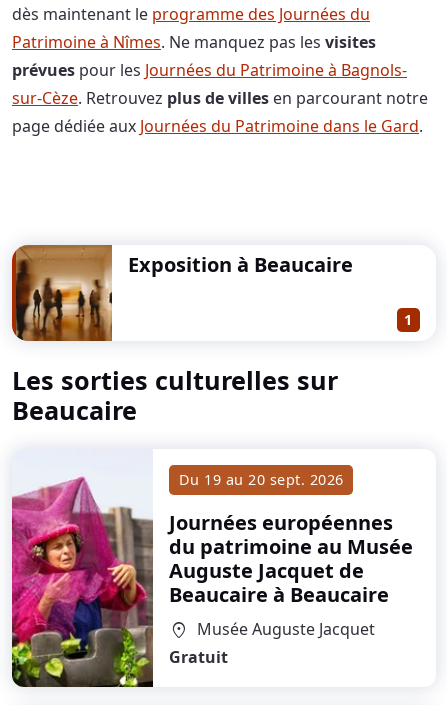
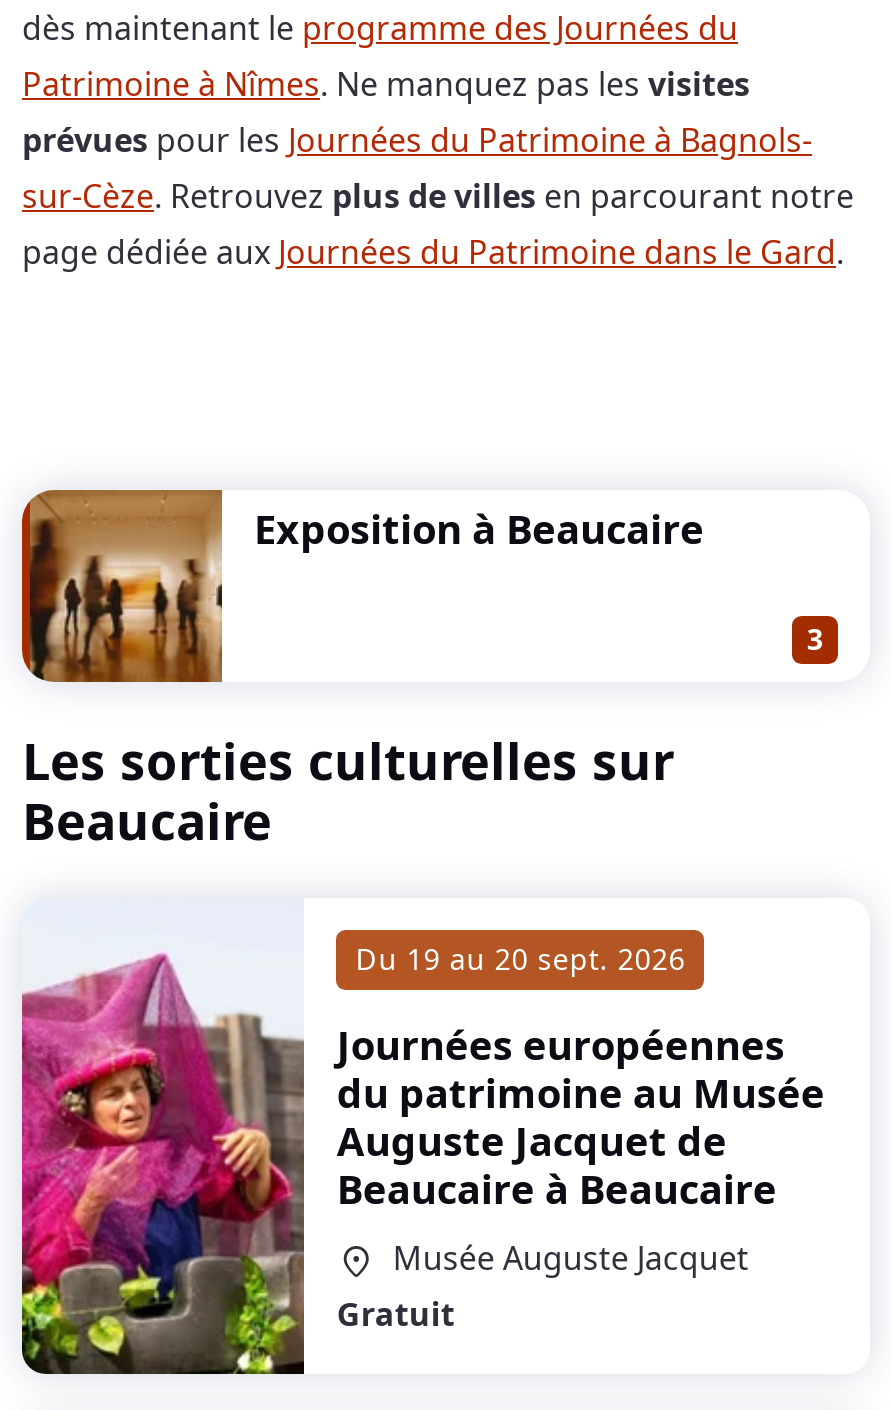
[404,310,413,329] 1 -> [807,620,824,658] 3

